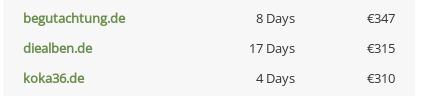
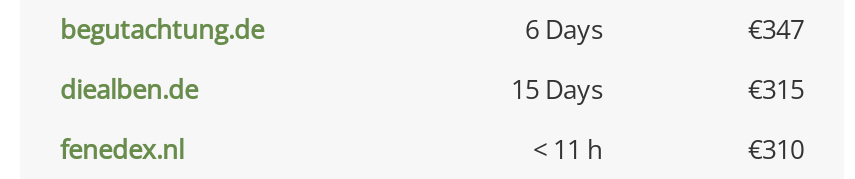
[255,9,294,27] 8 Days -> [525,11,603,47] 6 Days
[248,39,294,57] 17 Days -> [511,71,603,107] 15 Days
[23,69,294,87] koka36.de | 4 Days -> [60,131,603,167] fenedex.nl | < 11 h

